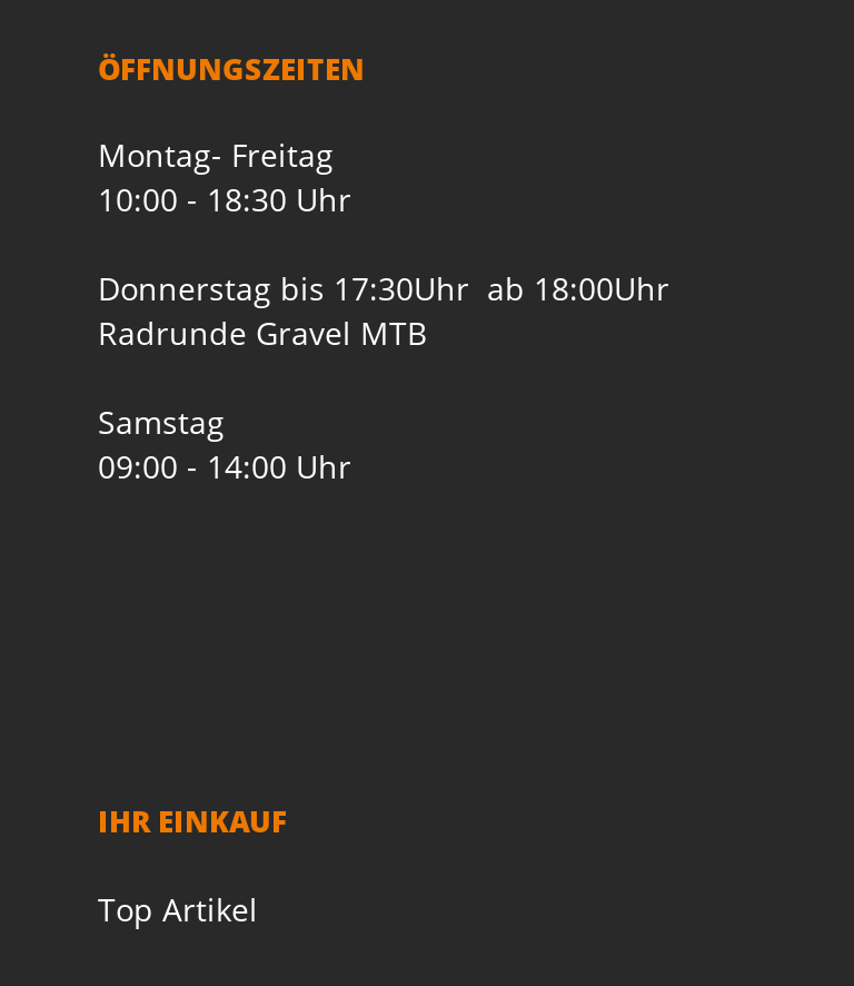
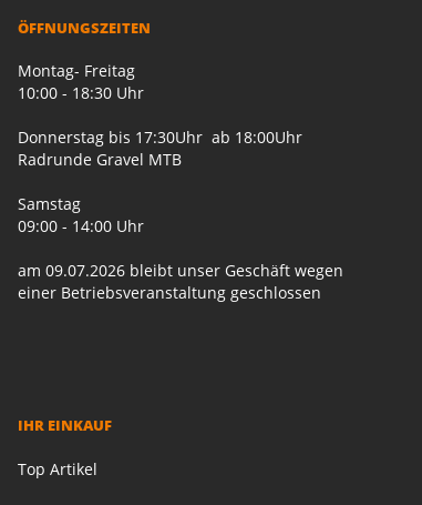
none -> [18,259,343,303] am 09.07.2026 bleibt unser Geschäft wegen | einer Betriebsveranstaltung geschlossen

